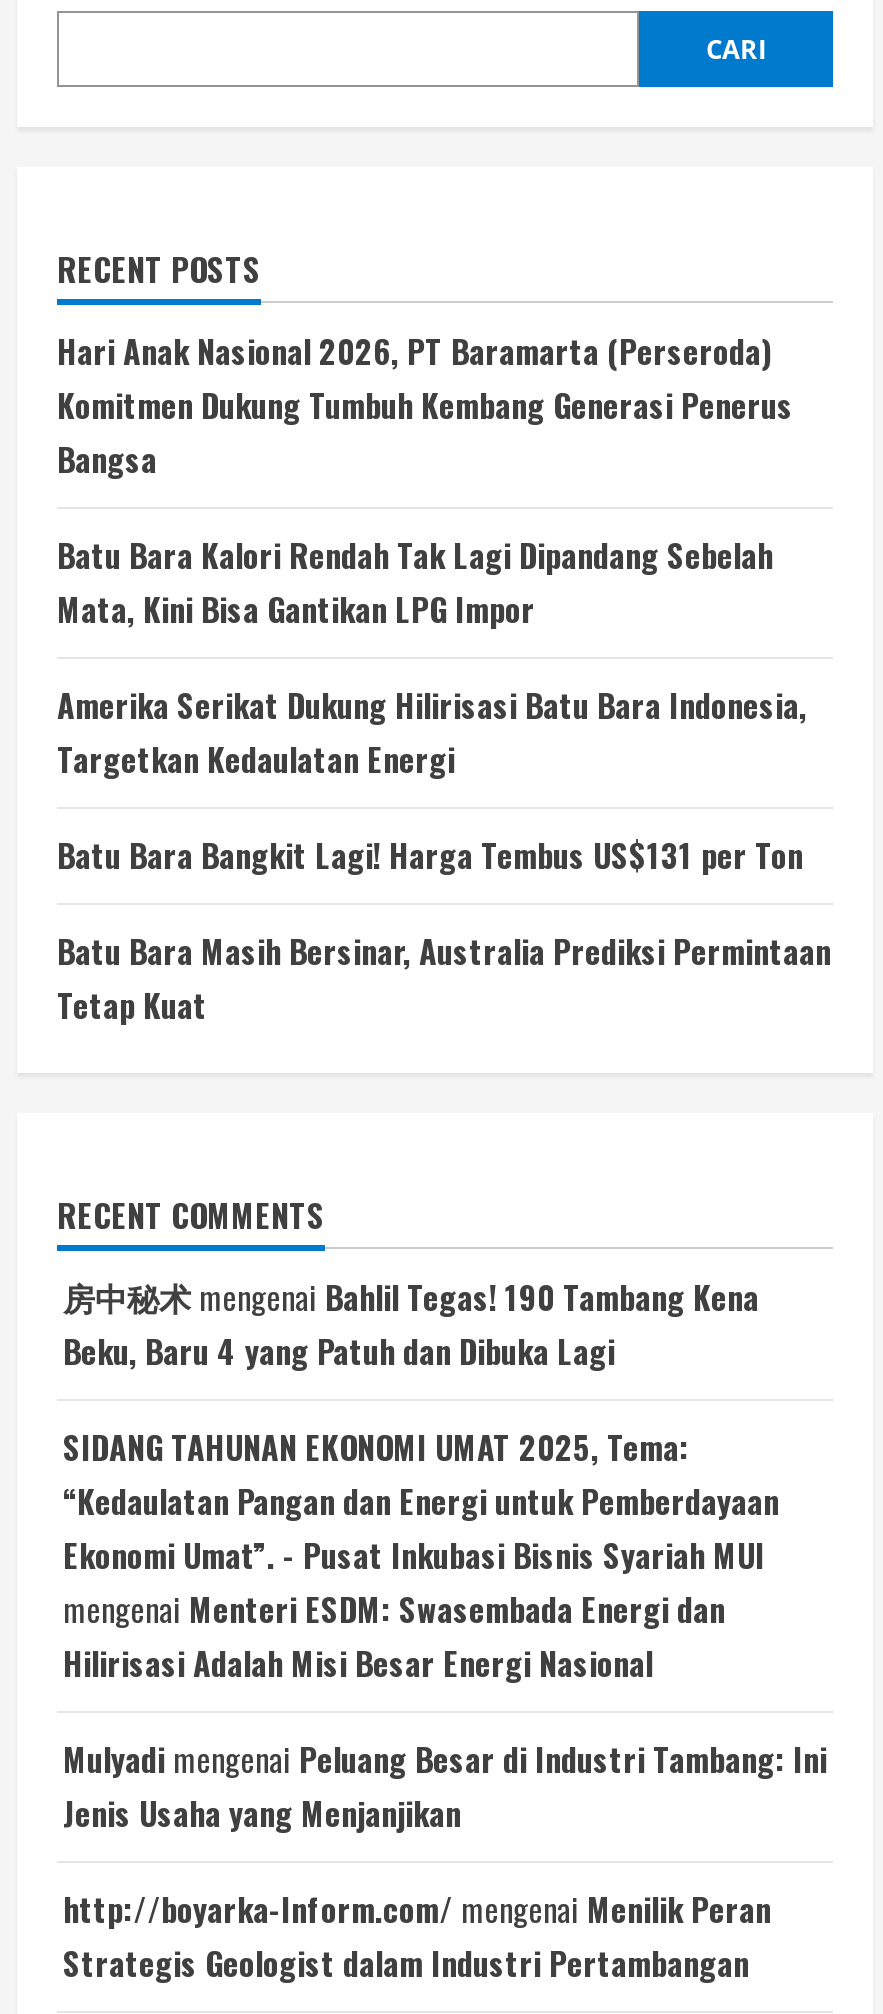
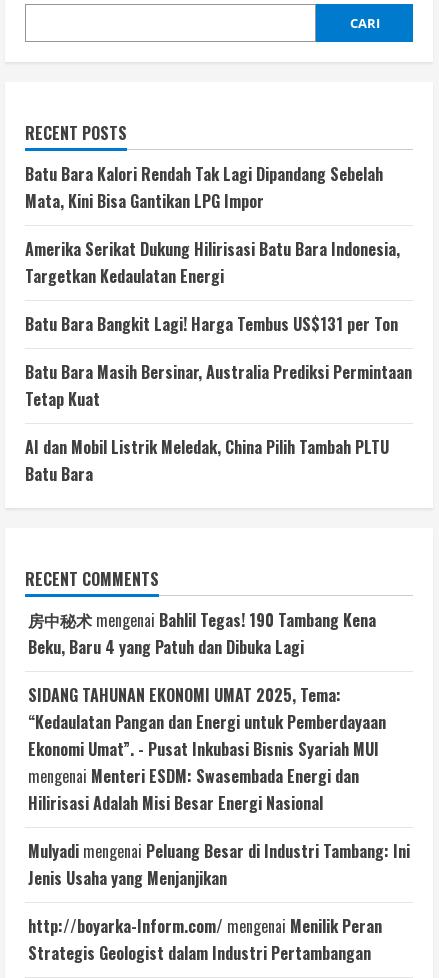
[57,328,793,484] Hari Anak Nasional 2026, PT Baramarta (Perseroda) | Komitmen Dukung Tumbuh Kembang Generasi Penerus | Bangsa -> none
moved [57,532,831,1030] -> [25,162,412,411]: Batu Bara Kalori Rendah Tak Lagi Dipandang Sebelah | Mata, Kini Bisa Gantikan LPG Impor | Amerika Serikat Dukung Hilirisasi Batu Bara Indonesia, | Targetkan Kedaulatan Energi | Batu Bara Bangkit Lagi! Harga Tembus US$131 per Ton | Batu Bara Masih Bersinar, Australia Prediksi Permintaan | Tetap Kuat
none -> [25,435,389,486] AI dan Mobil Listrik Meledak, China Pilih Tambah PLTU | Batu Bara

